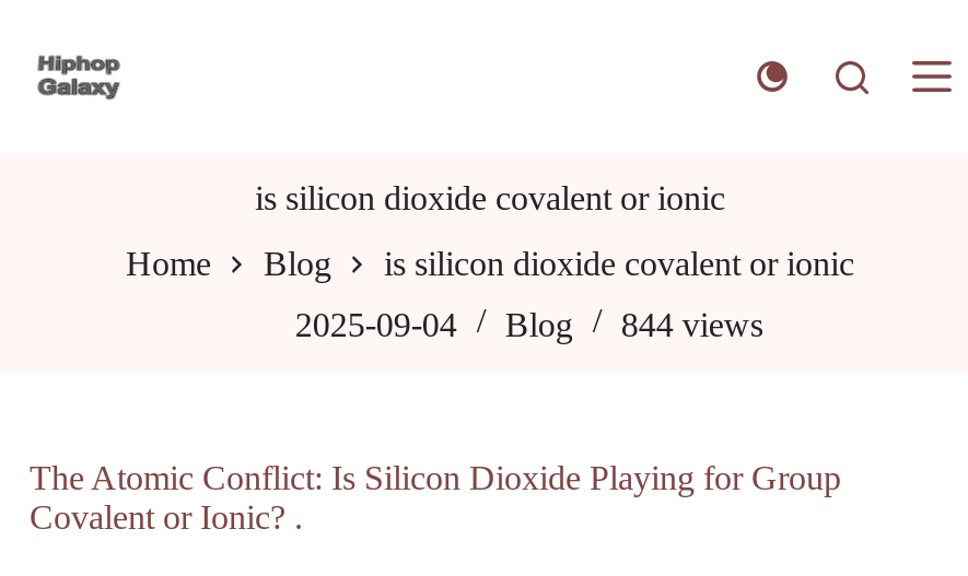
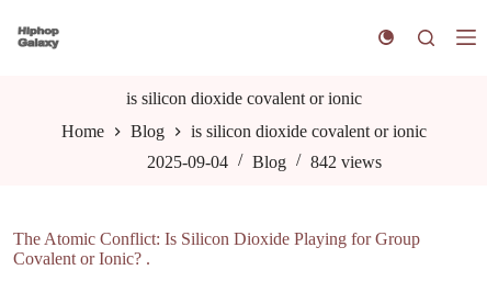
[295,305,763,343] 2025-09-04 Blog 844 views -> [147,152,381,171] 2025-09-04 Blog 842 views

